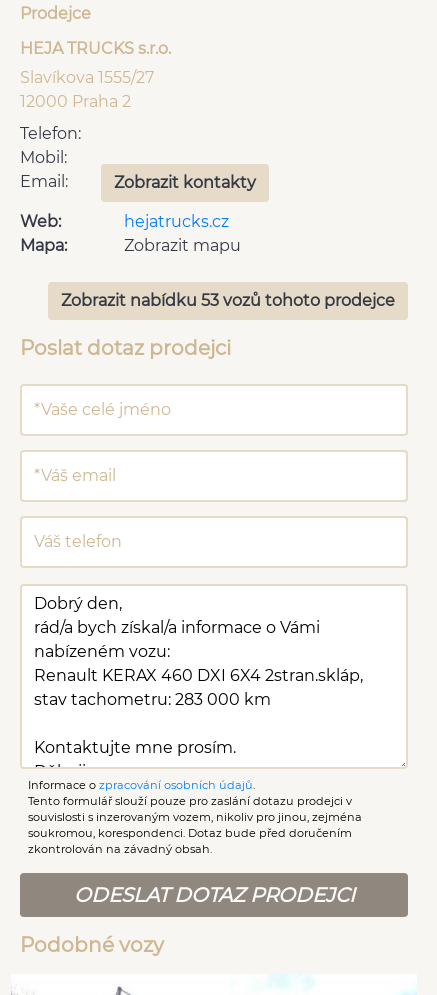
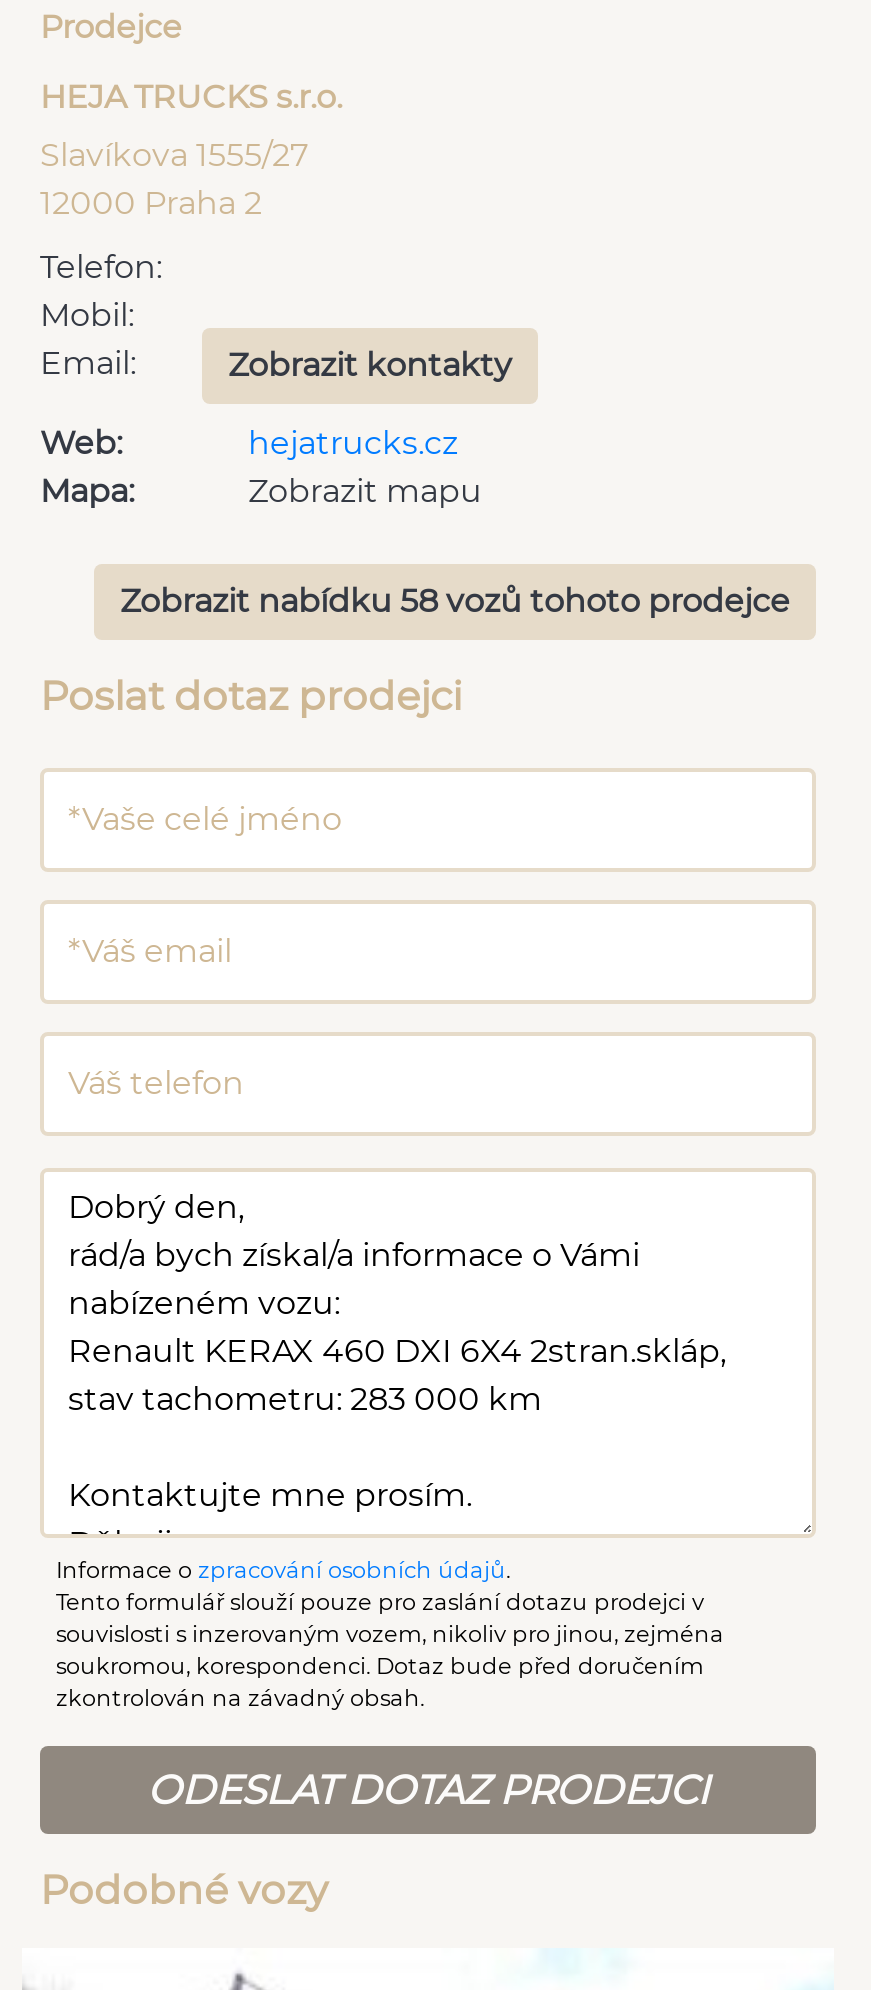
[61,290,395,309] Zobrazit nabídku 53 vozů tohoto prodejce -> [120,581,790,619] Zobrazit nabídku 58 vozů tohoto prodejce

